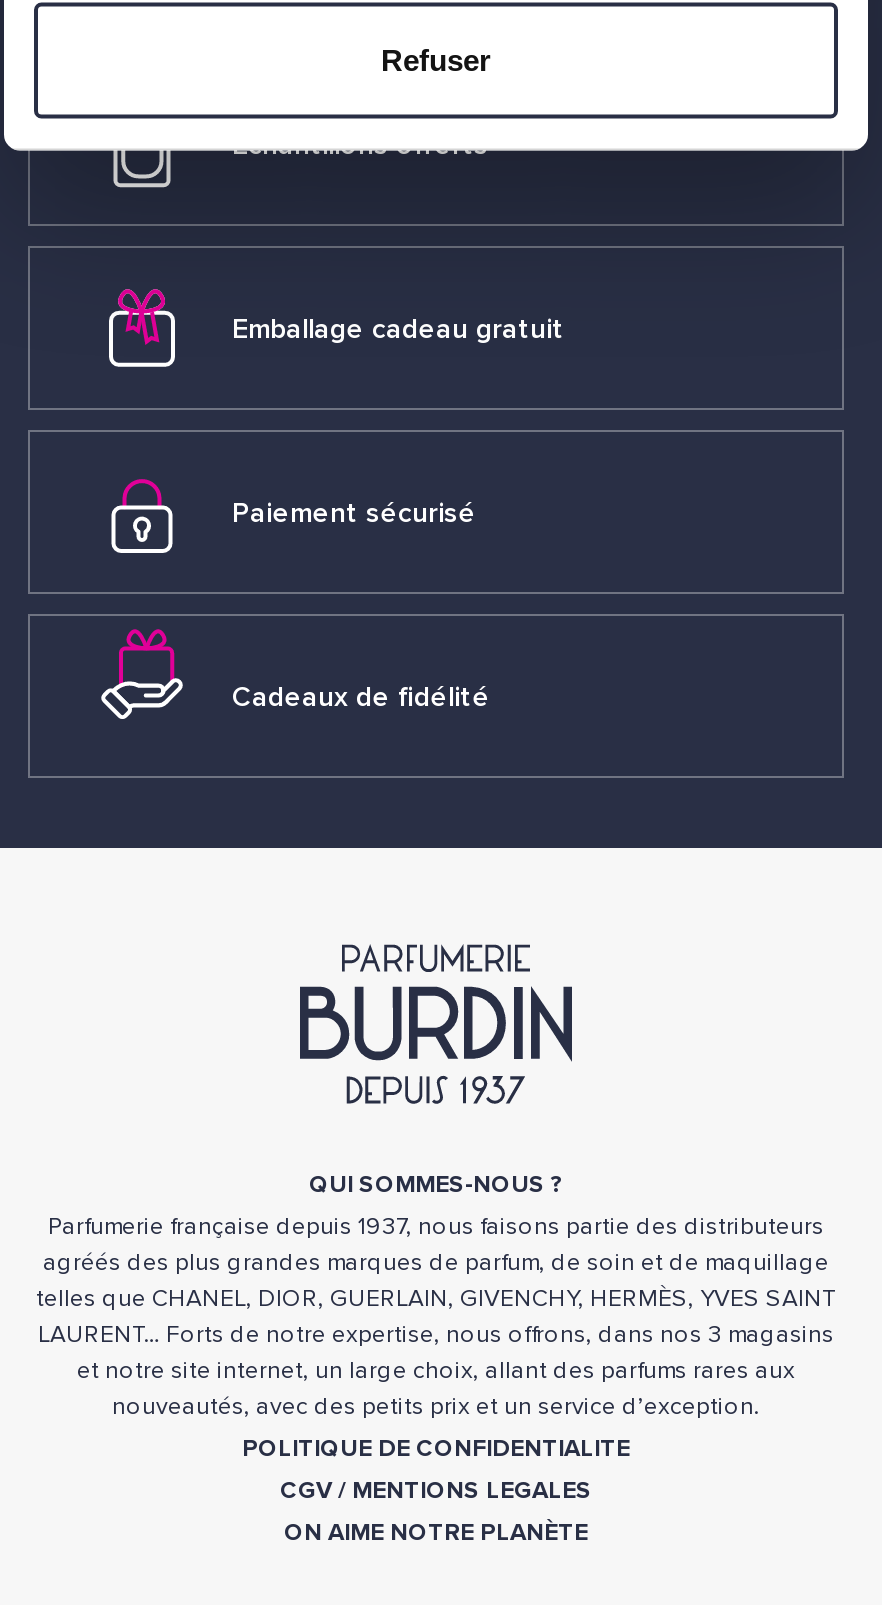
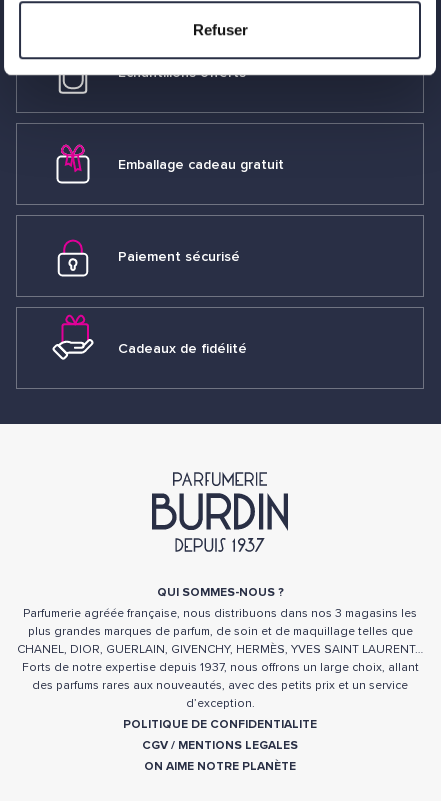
[36,1212,836,1422] Parfumerie française depuis 1937, nous faisons partie des distributeurs | agréés des plus grandes marques de parfum, de soin et de maquillage | telles que CHANEL, DIOR, GUERLAIN, GIVENCHY, HERMÈS, YVES SAINT | LAURENT… Forts de notre expertise, nous offrons, dans nos 3 magasins | et notre site internet, un large choix, allant des parfums rares aux | nouveautés, avec des petits prix et un service d’exception. -> [17,606,423,711] Parfumerie agréée française, nous distribuons dans nos 3 magasins les | plus grandes marques de parfum, de soin et de maquillage telles que | CHANEL, DIOR, GUERLAIN, GIVENCHY, HERMÈS, YVES SAINT LAURENT… | Forts de notre expertise depuis 1937, nous offrons un large choix, allant | des parfums rares aux nouveautés, avec des petits prix et un service | d’exception.

